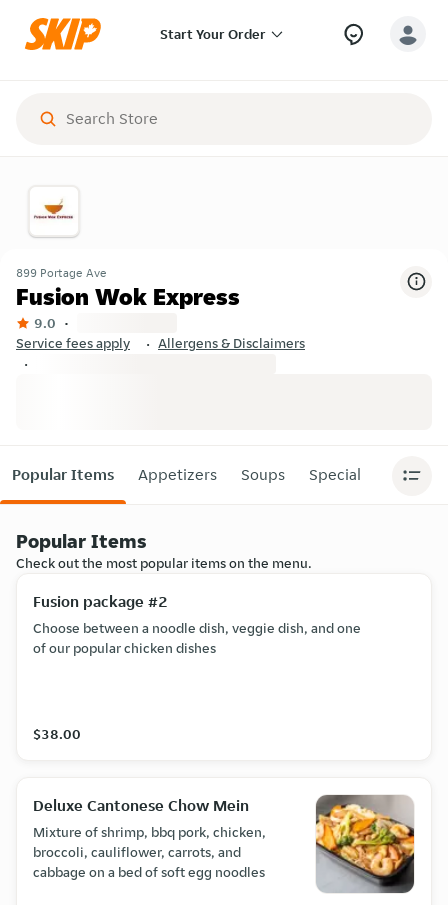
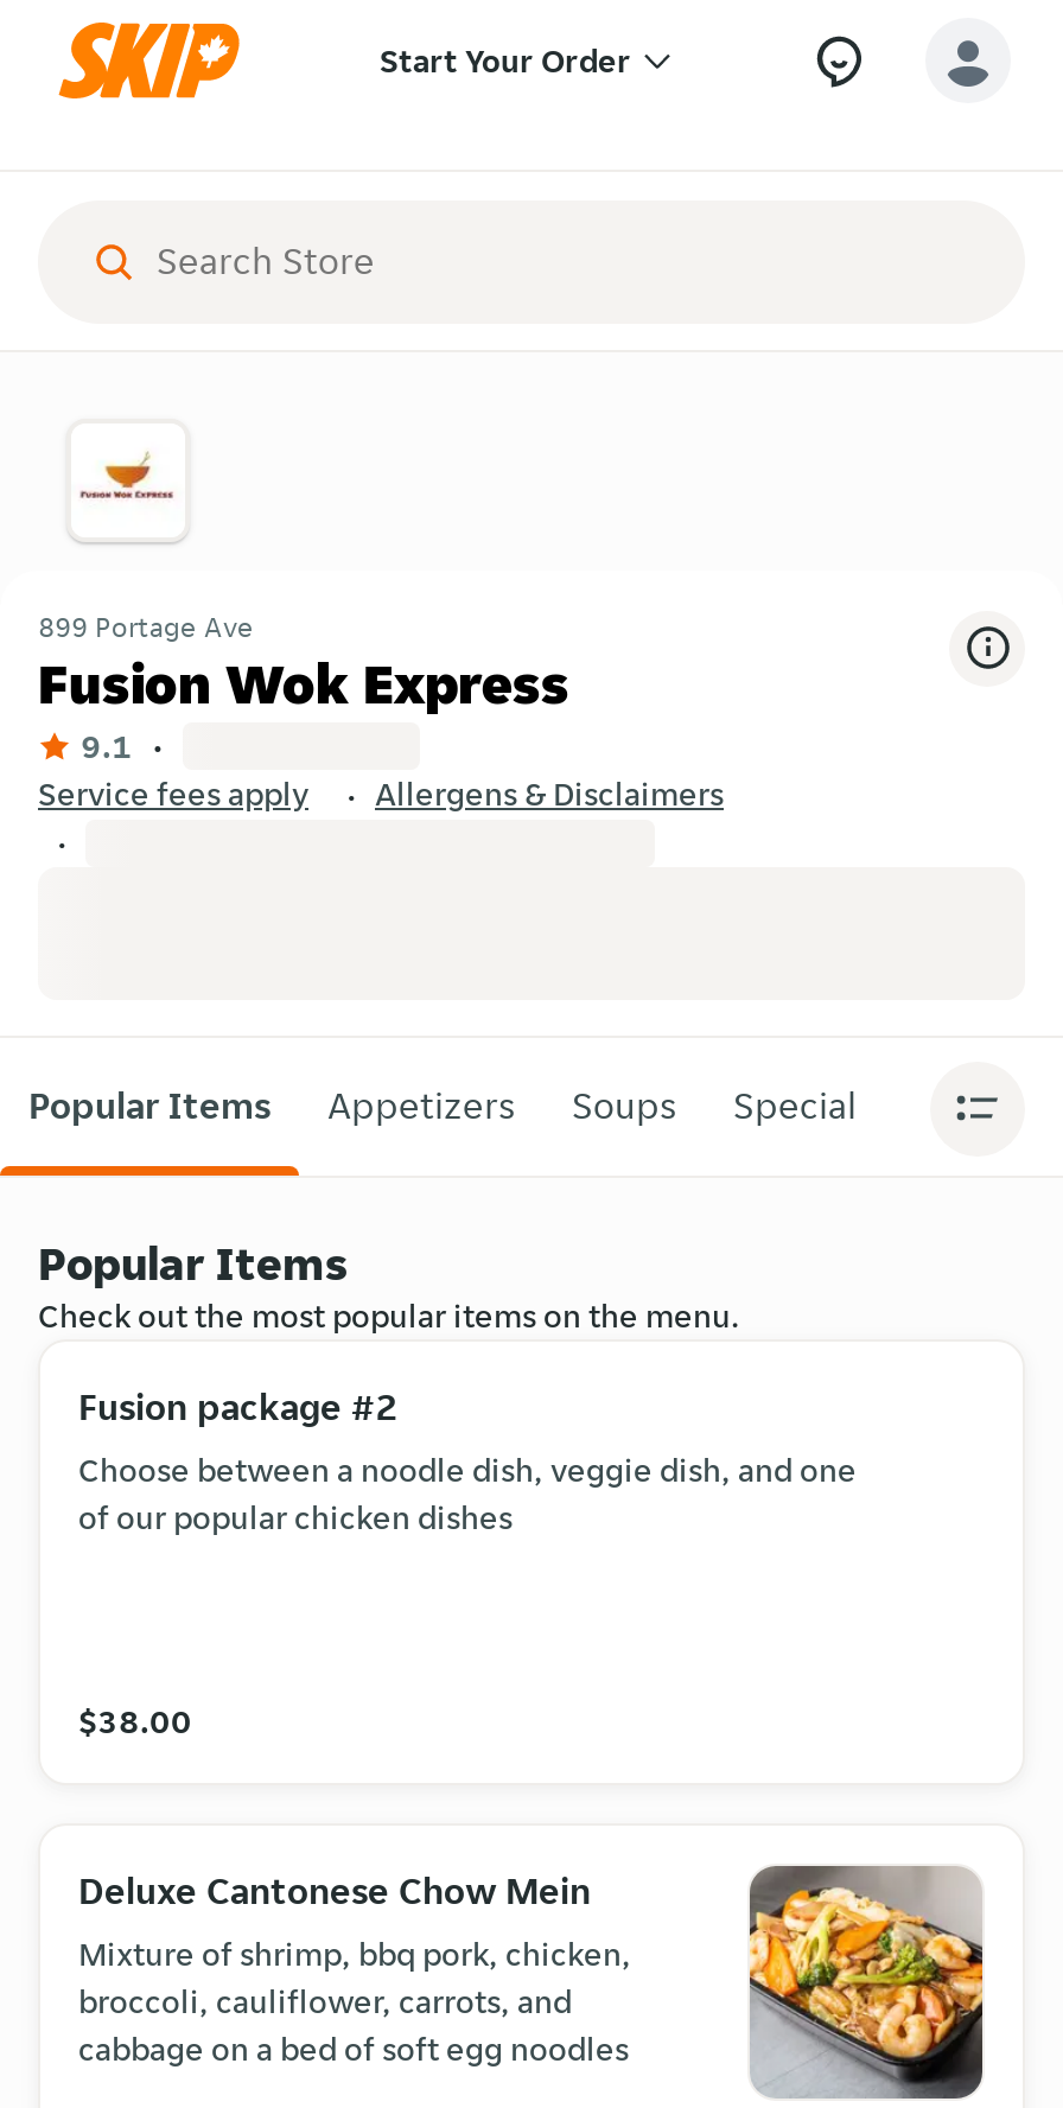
[34,314,56,332] 9.0 -> [81,725,133,768] 9.1

